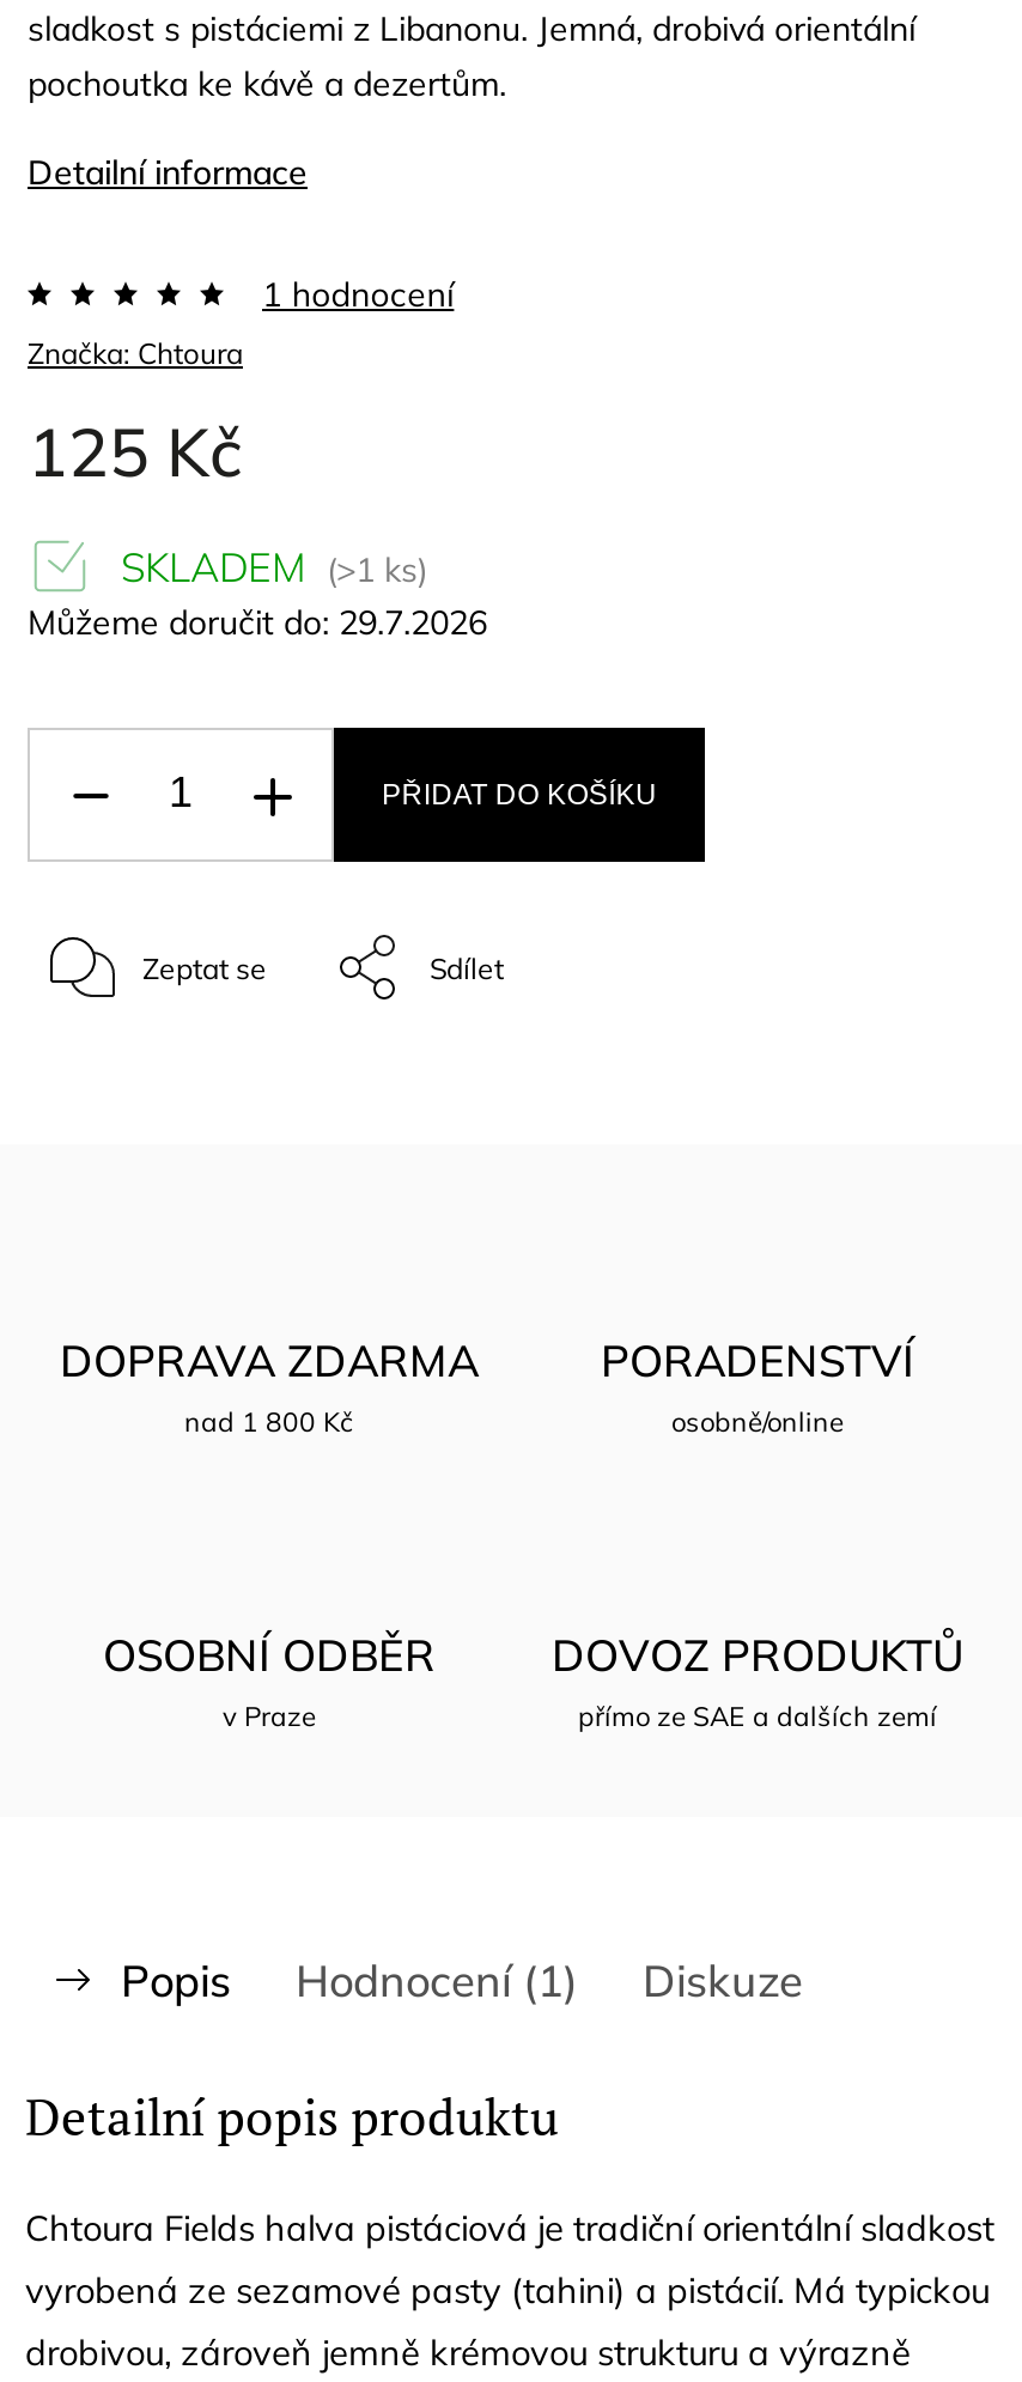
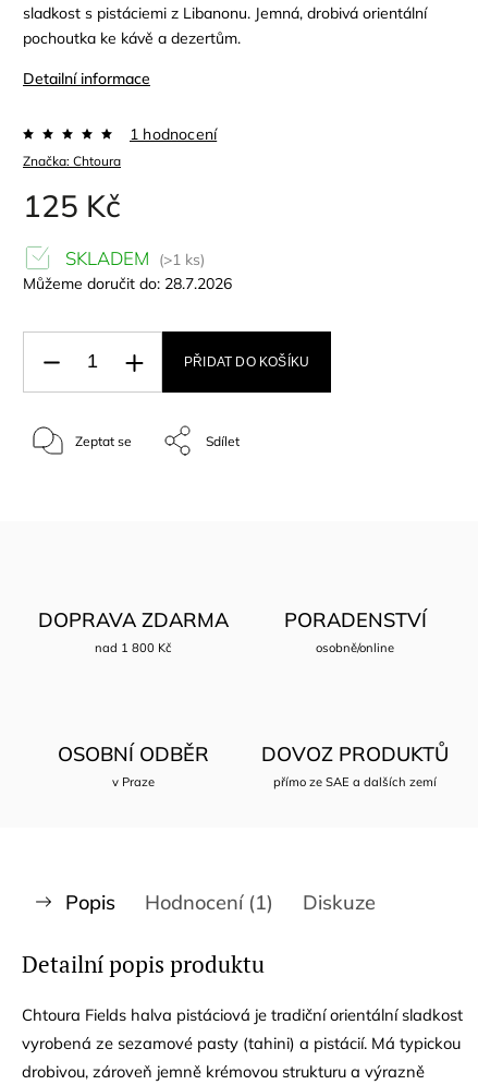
[28,600,487,643] Můžeme doručit do: 29.7.2026 -> [23,273,232,293] Můžeme doručit do: 28.7.2026

